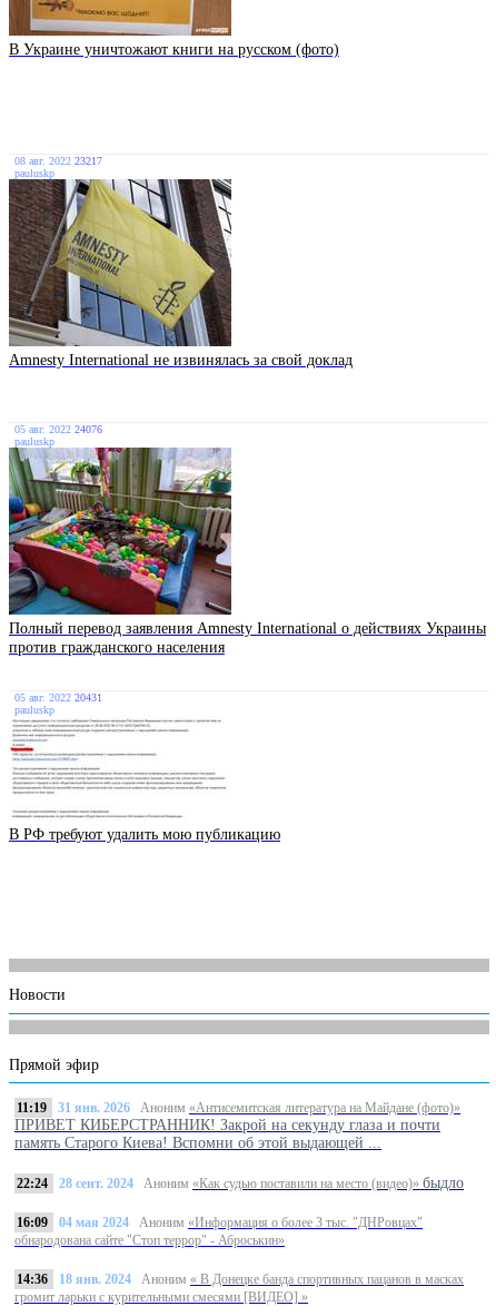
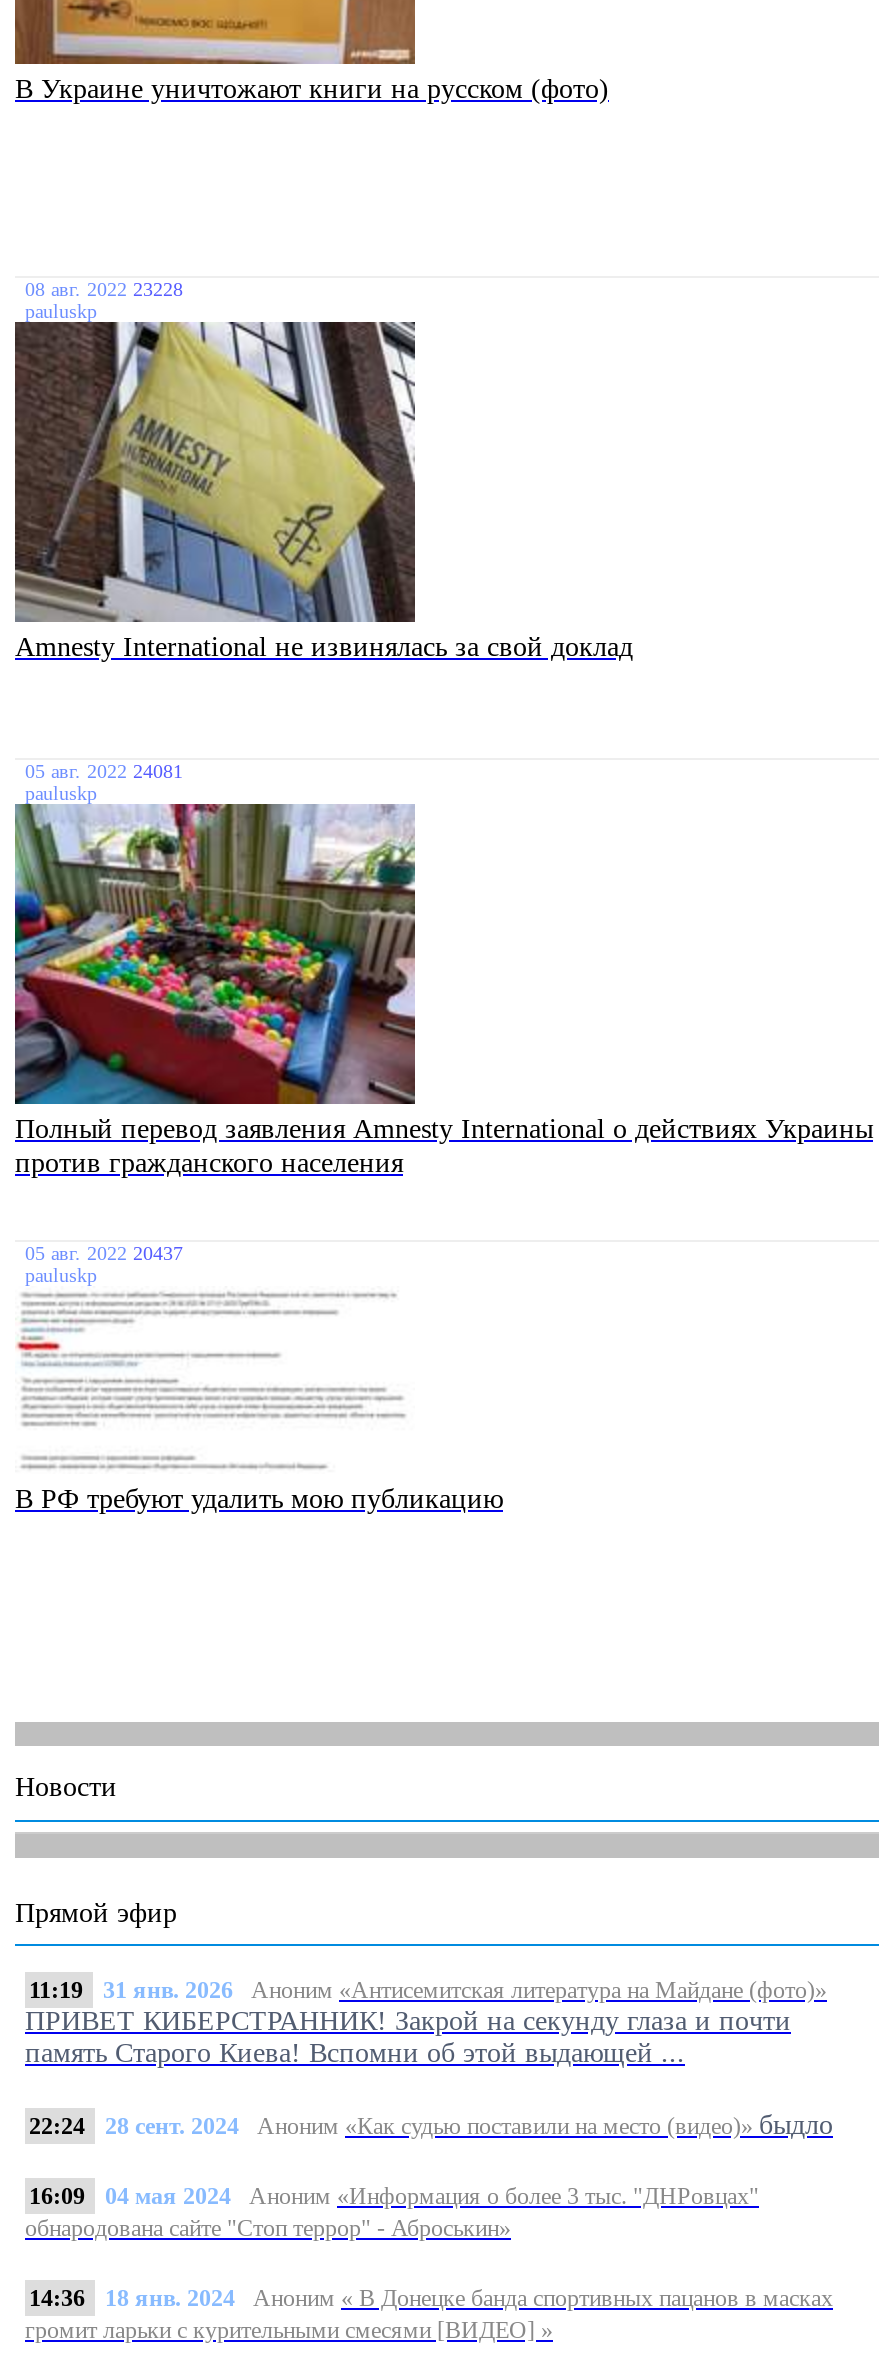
[14,155,102,167] 08 авг. 2022 23217 -> [25,278,183,300] 08 авг. 2022 23228
[14,423,102,435] 05 авг. 2022 24076 -> [25,760,183,782] 05 авг. 2022 24081
[14,691,102,704] 05 авг. 2022 20431 -> [25,1242,183,1264] 05 авг. 2022 20437

